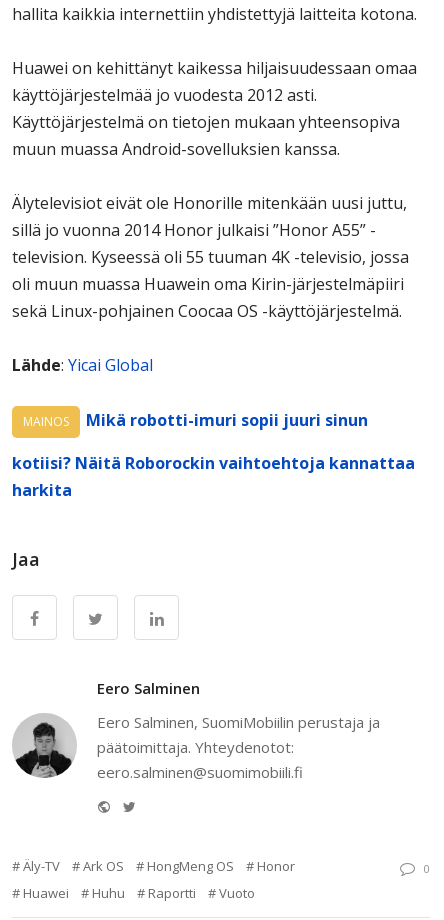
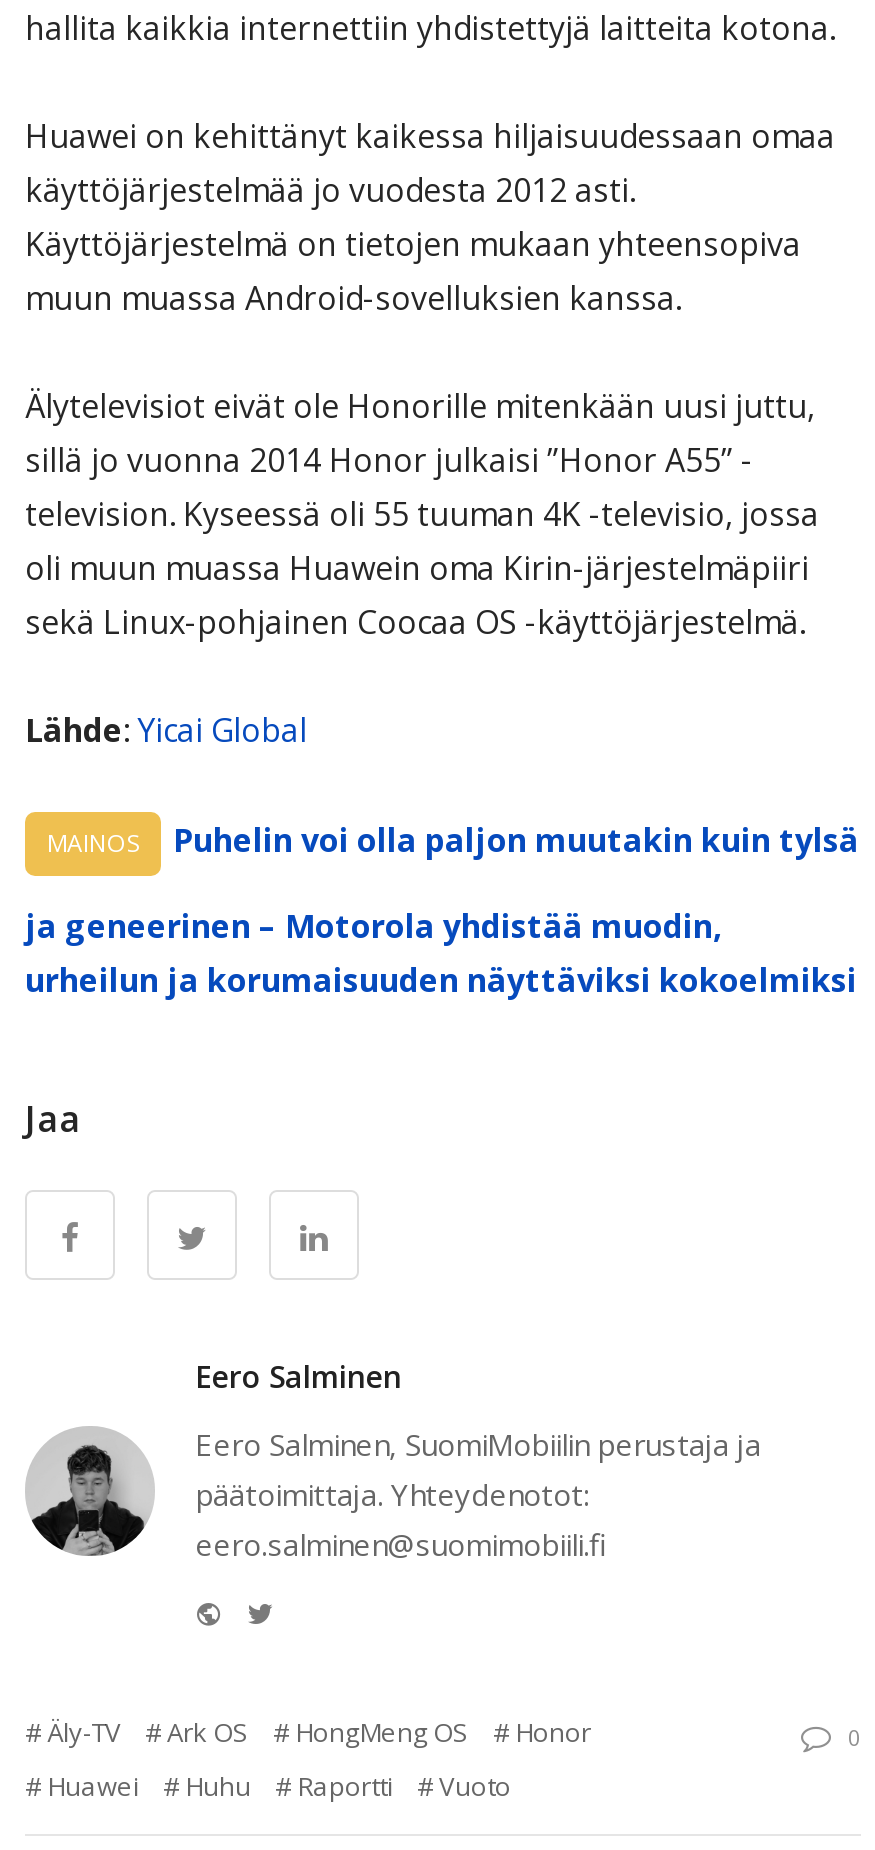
[86,409,368,431] Mikä robotti-imuri sopii juuri sinun -> [173,819,859,863] Puhelin voi olla paljon muutakin kuin tylsä
[12,452,415,501] kotiisi? Näitä Roborockin vaihtoehtoja kannattaa | harkita -> [25,905,857,1003] ja geneerinen – Motorola yhdistää muodin, | urheilun ja korumaisuuden näyttäviksi kokoelmiksi

